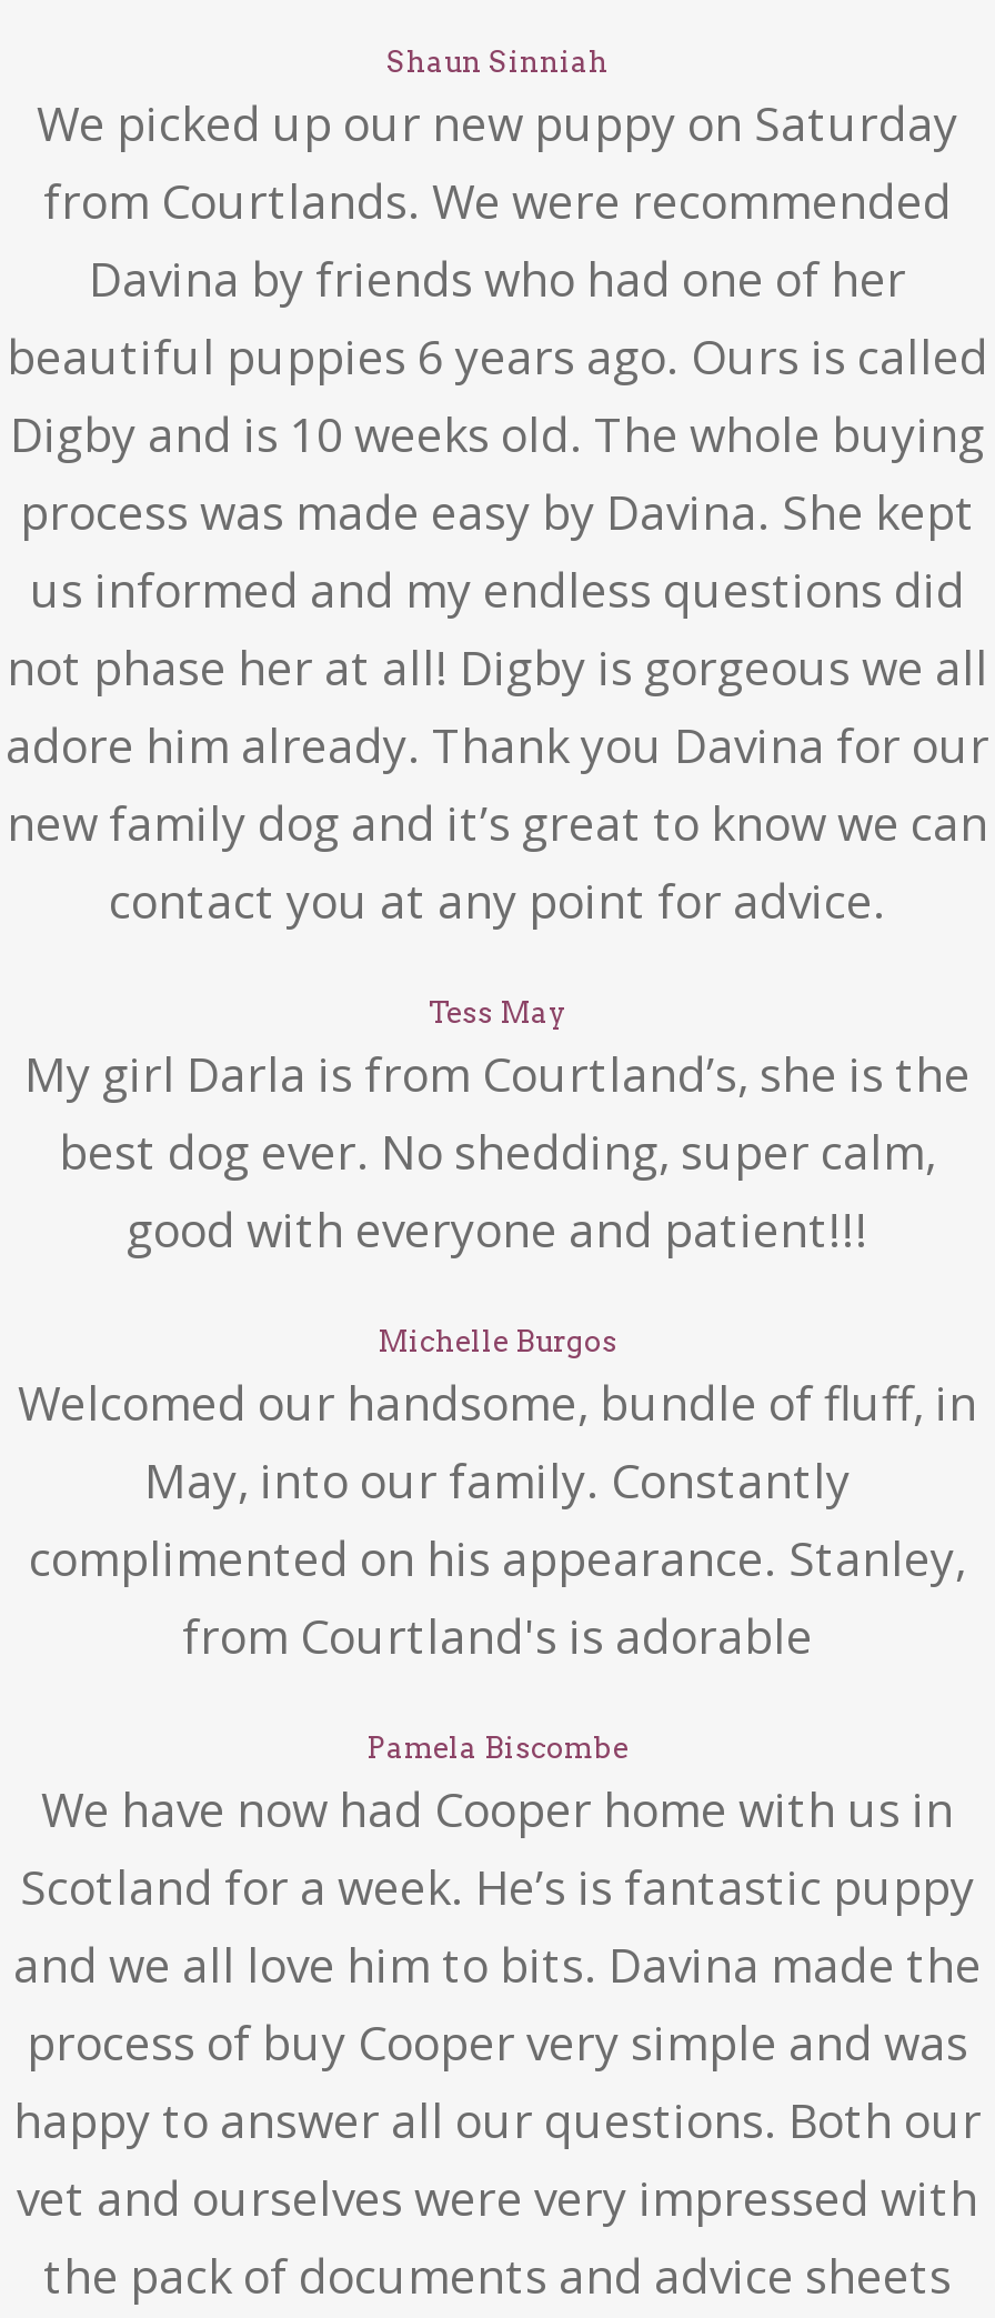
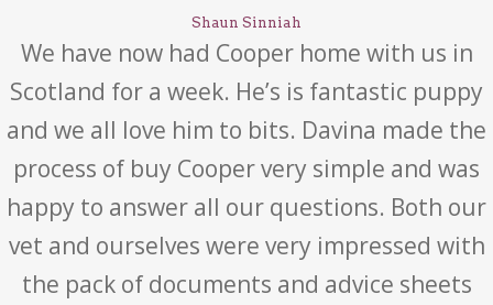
[6,92,989,1764] We picked up our new puppy on Saturday | from Courtlands. We were recommended | Davina by friends who had one of her | beautiful puppies 6 years ago. Ours is called | Digby and is 10 weeks old. The whole buying | process was made easy by Davina. She kept | us informed and my endless questions did | not phase her at all! Digby is gorgeous we all | adore him already. Thank you Davina for our | new family dog and it’s great to know we can | contact you at any point for advice. | Tess May | My girl Darla is from Courtland’s, she is the | best dog ever. No shedding, super calm, | good with everyone and patient!!! | Michelle Burgos | Welcomed our handsome, bundle of fluff, in | May, into our family. Constantly | complimented on his appearance. Stanley, | from Courtland's is adorable | Pamela Biscombe -> none

